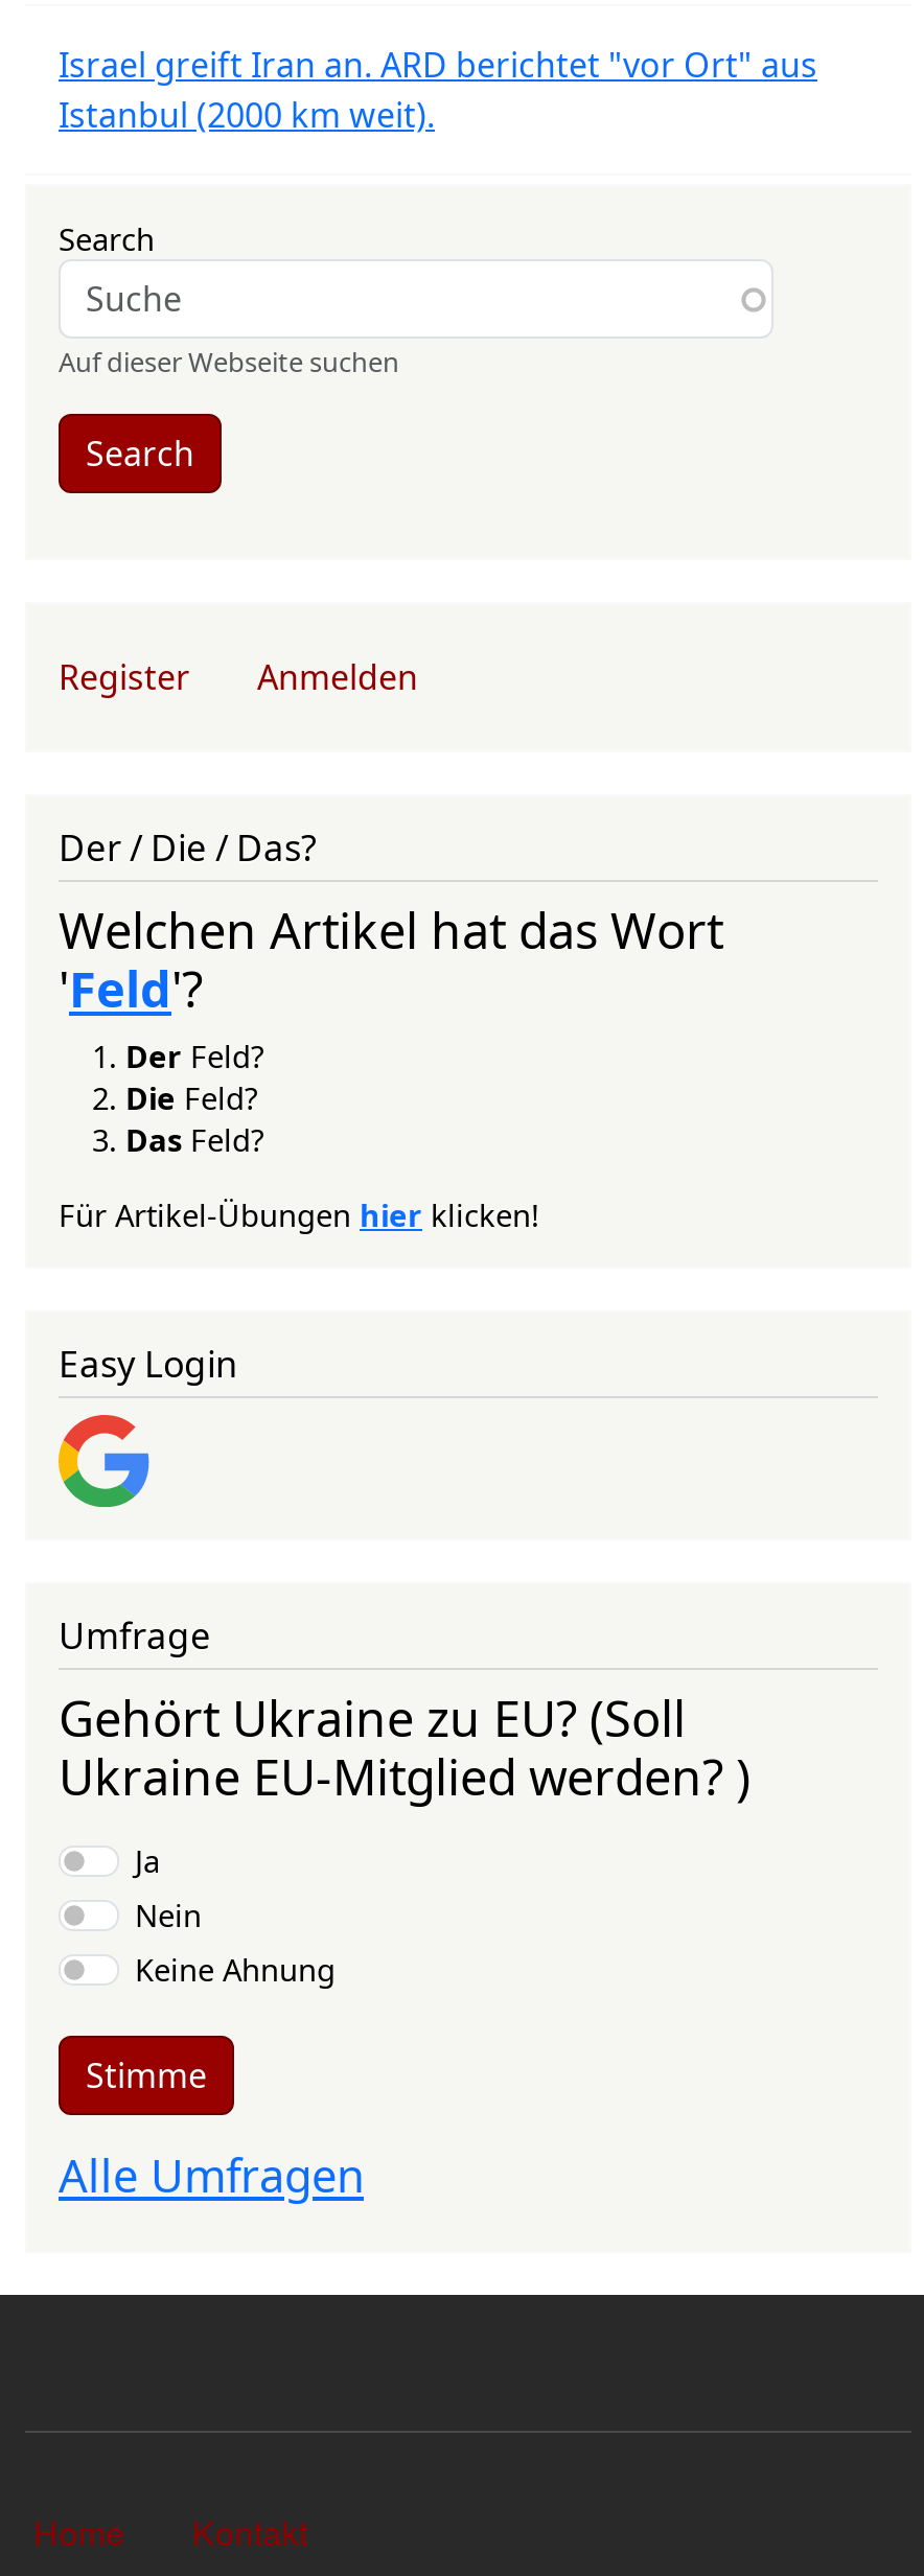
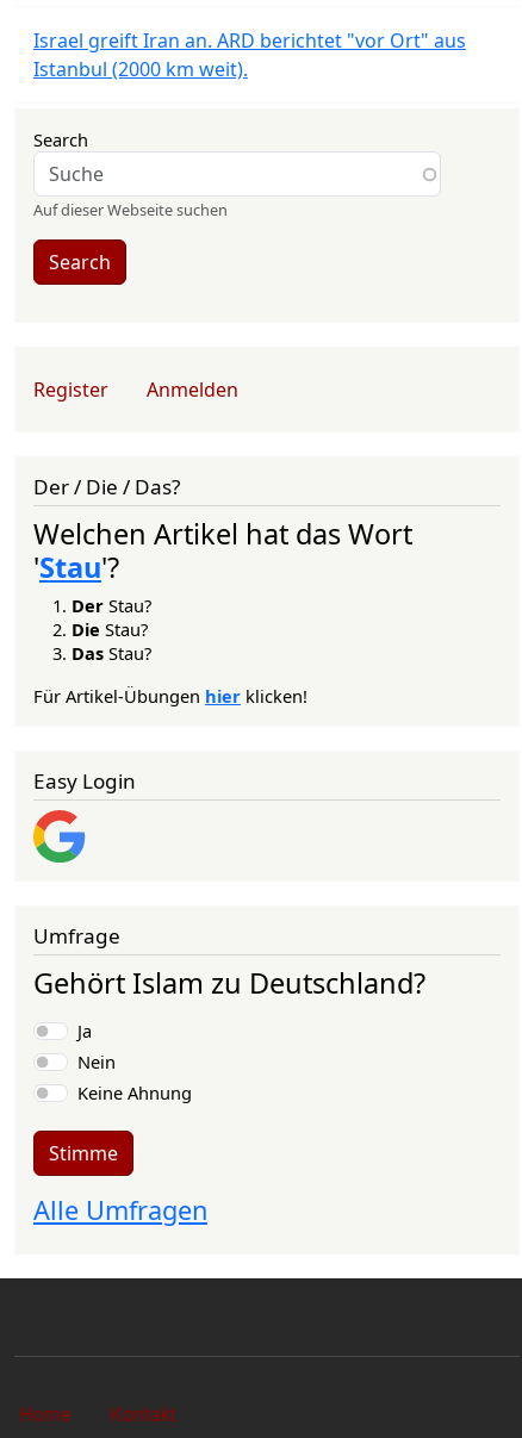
[59,954,263,1159] 'Feld'? | Der Feld? | Die Feld? | Das Feld? -> [33,548,151,664] 'Stau'? | Der Stau? | Die Stau? | Das Stau?
[59,1684,750,1809] Gehört Ukraine zu EU? (Soll | Ukraine EU-Mitglied werden? ) -> [33,963,425,1001] Gehört Islam zu Deutschland?

